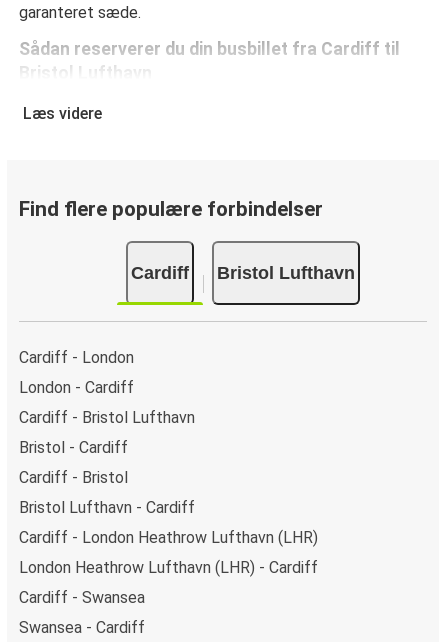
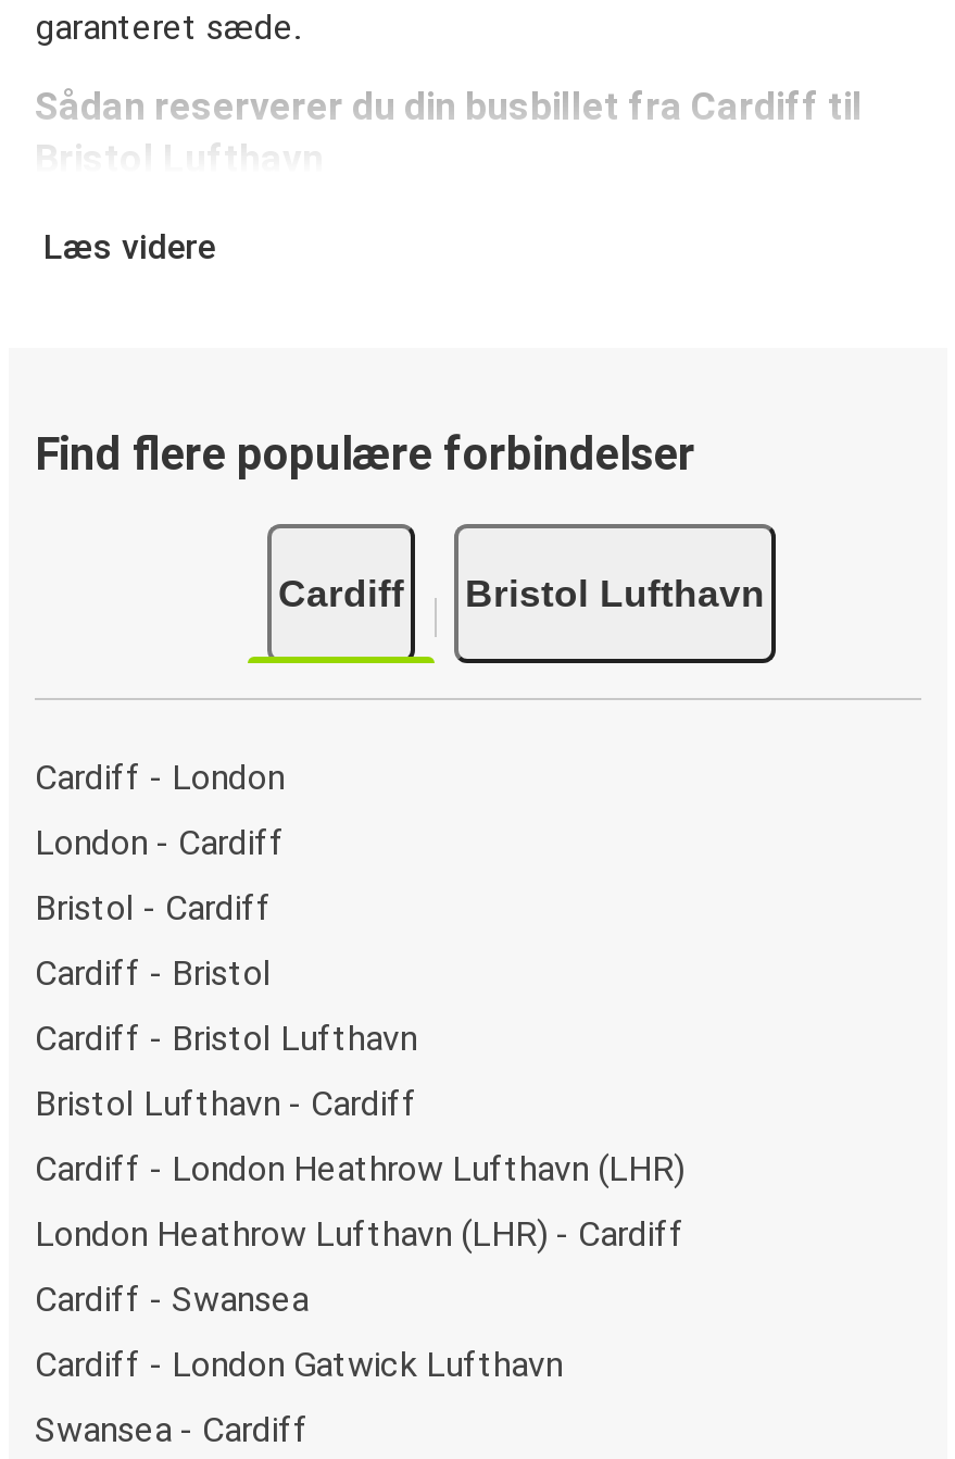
moved [19,407,195,426] -> [35,1017,417,1058]: Cardiff - Bristol Lufthavn
moved [19,437,128,486] -> [35,886,272,993]: Bristol - Cardiff | Cardiff - Bristol
none -> [35,1343,563,1384] Cardiff - London Gatwick Lufthavn

